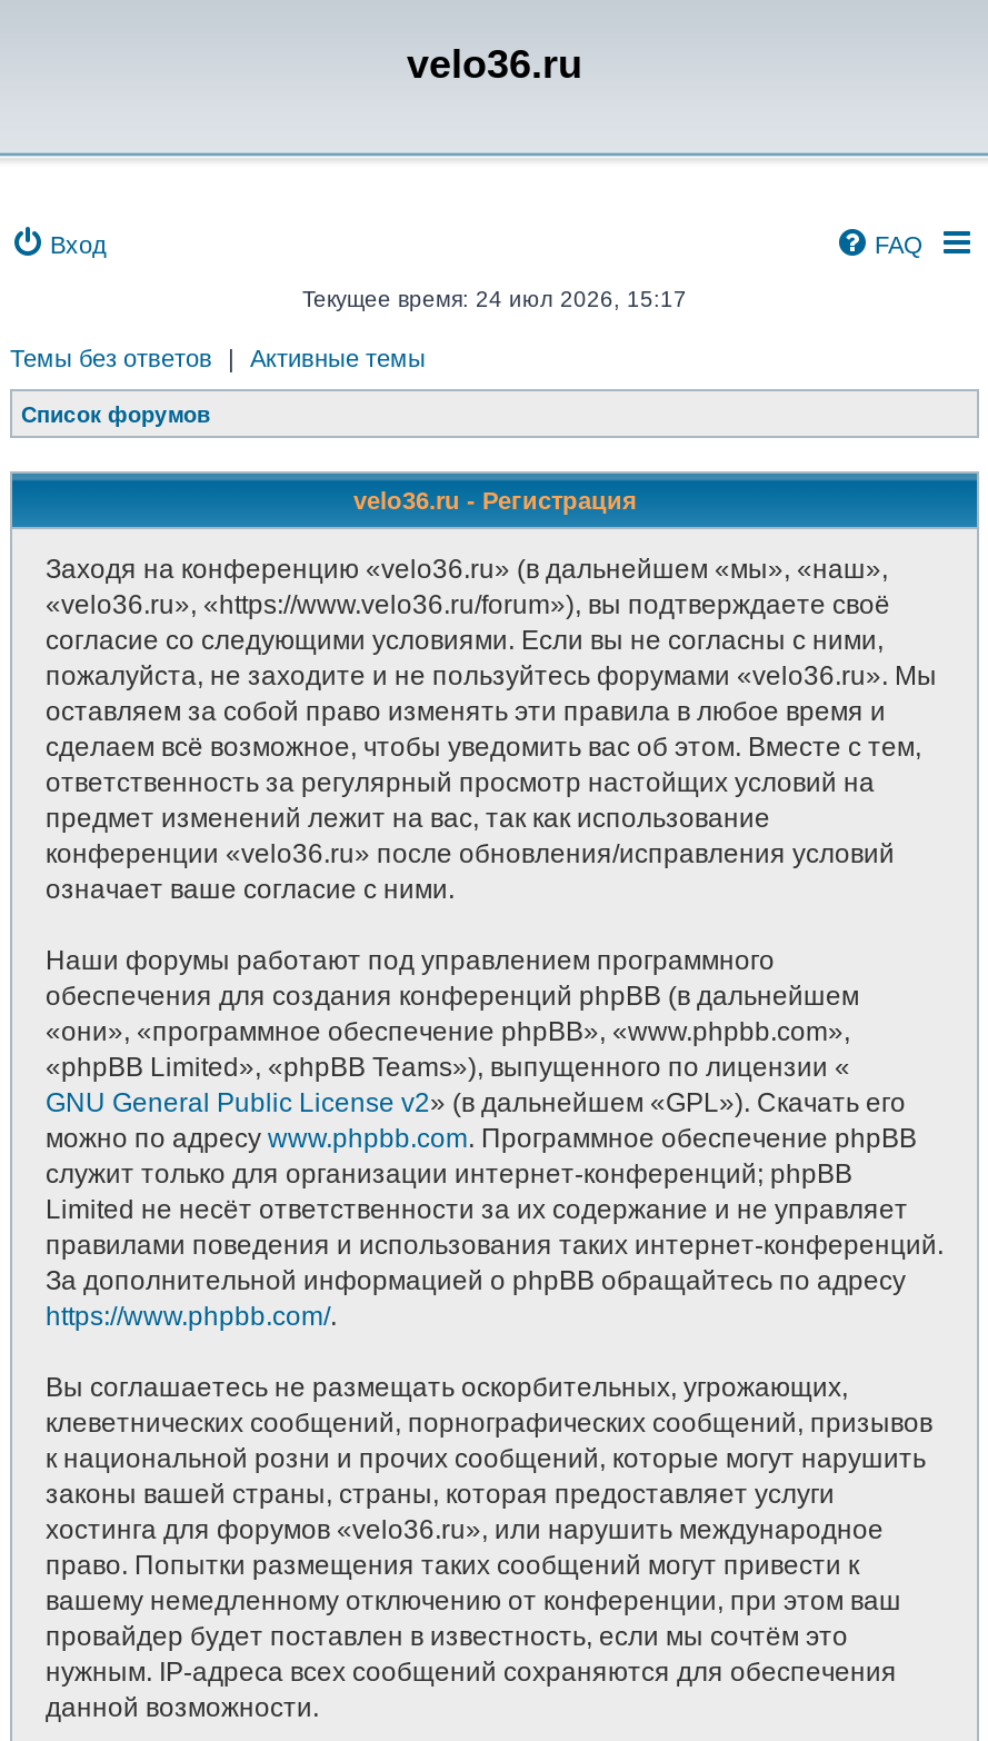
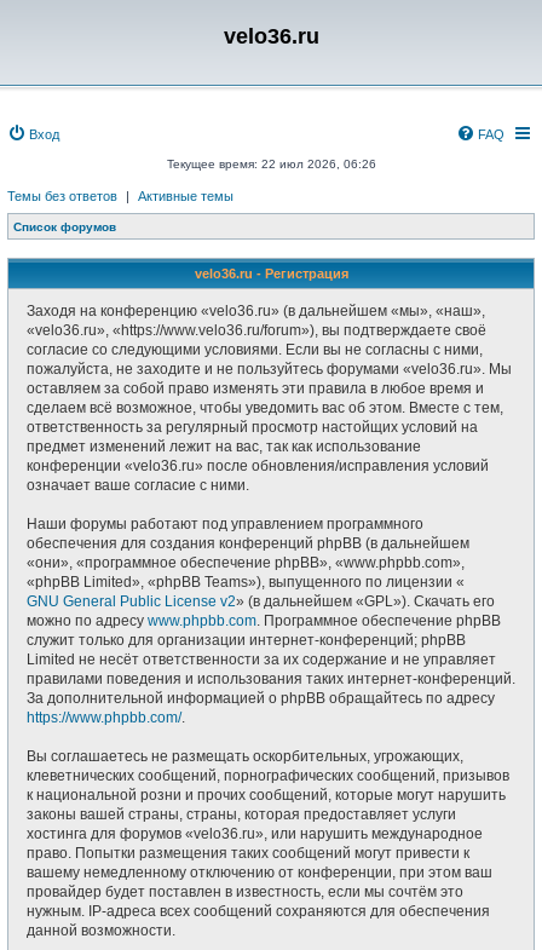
[302,287,687,311] Текущее время: 24 июл 2026, 15:17 -> [166,157,376,171] Текущее время: 22 июл 2026, 06:26

